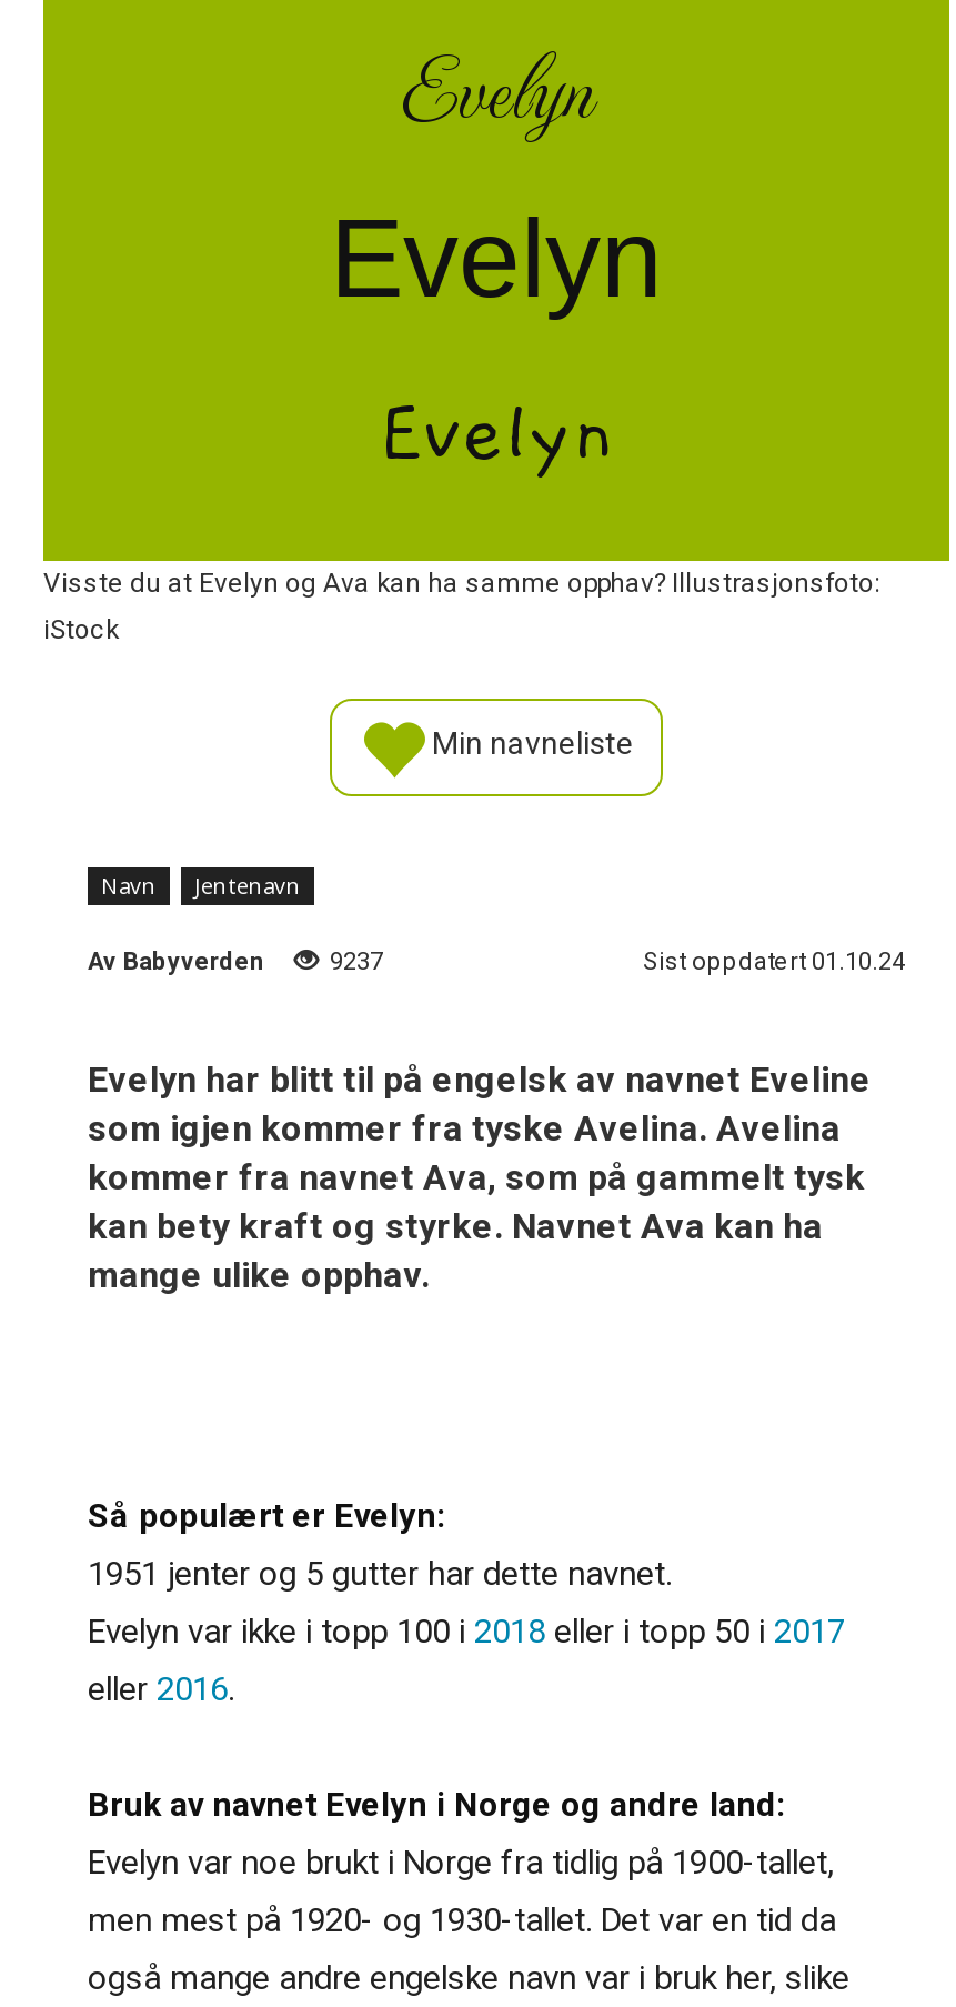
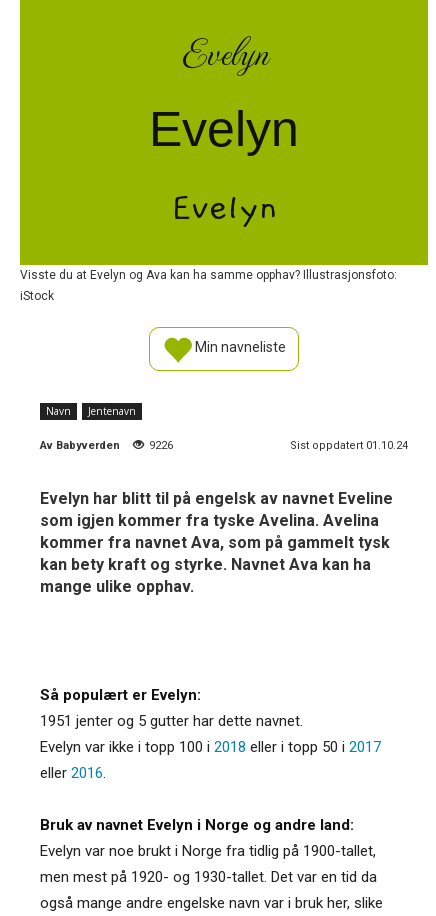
[330,947,383,975] 9237 -> [149,439,173,452] 9226

